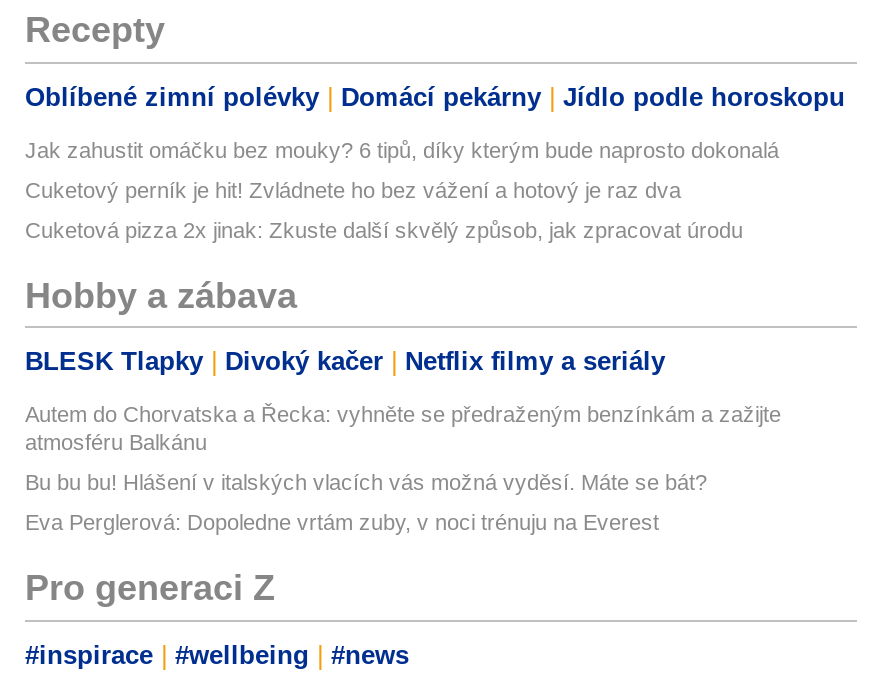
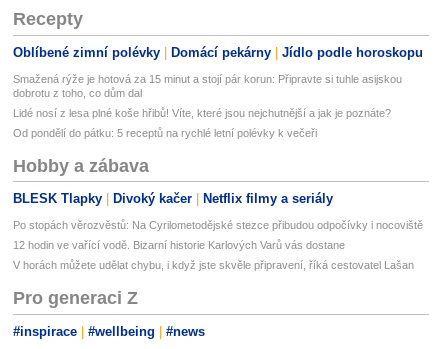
[25,138,779,162] Jak zahustit omáčku bez mouky? 6 tipů, díky kterým bude naprosto dokonalá -> [13,73,402,99] Smažená rýže je hotová za 15 minut a stojí pár korun: Připravte si tuhle asijskou | dobrotu z toho, co dům dal
[25,178,681,202] Cuketový perník je hit! Zvládnete ho bez vážení a hotový je raz dva -> [13,107,391,119] Lidé nosí z lesa plné koše hřibů! Víte, které jsou nejchutnější a jak je poznáte?
[25,218,743,242] Cuketová pizza 2x jinak: Zkuste další skvělý způsob, jak zpracovat úrodu -> [13,127,317,139] Od pondělí do pátku: 5 receptů na rychlé letní polévky k večeři
[25,403,781,455] Autem do Chorvatska a Řecka: vyhněte se předraženým benzínkám a zažijte | atmosféru Balkánu -> [13,219,423,231] Po stopách věrozvěstů: Na Cyrilometodějské stezce přibudou odpočívky i nocoviště
[25,471,707,495] Bu bu bu! Hlášení v italských vlacích vás možná vyděsí. Máte se bát? -> [13,239,345,251] 12 hodin ve vařící vodě. Bizarní historie Karlových Varů vás dostane
[25,511,659,535] Eva Perglerová: Dopoledne vrtám zuby, v noci trénuju na Everest -> [13,259,414,271] V horách můžete udělat chybu, i když jste skvěle připravení, říká cestovatel Lašan

